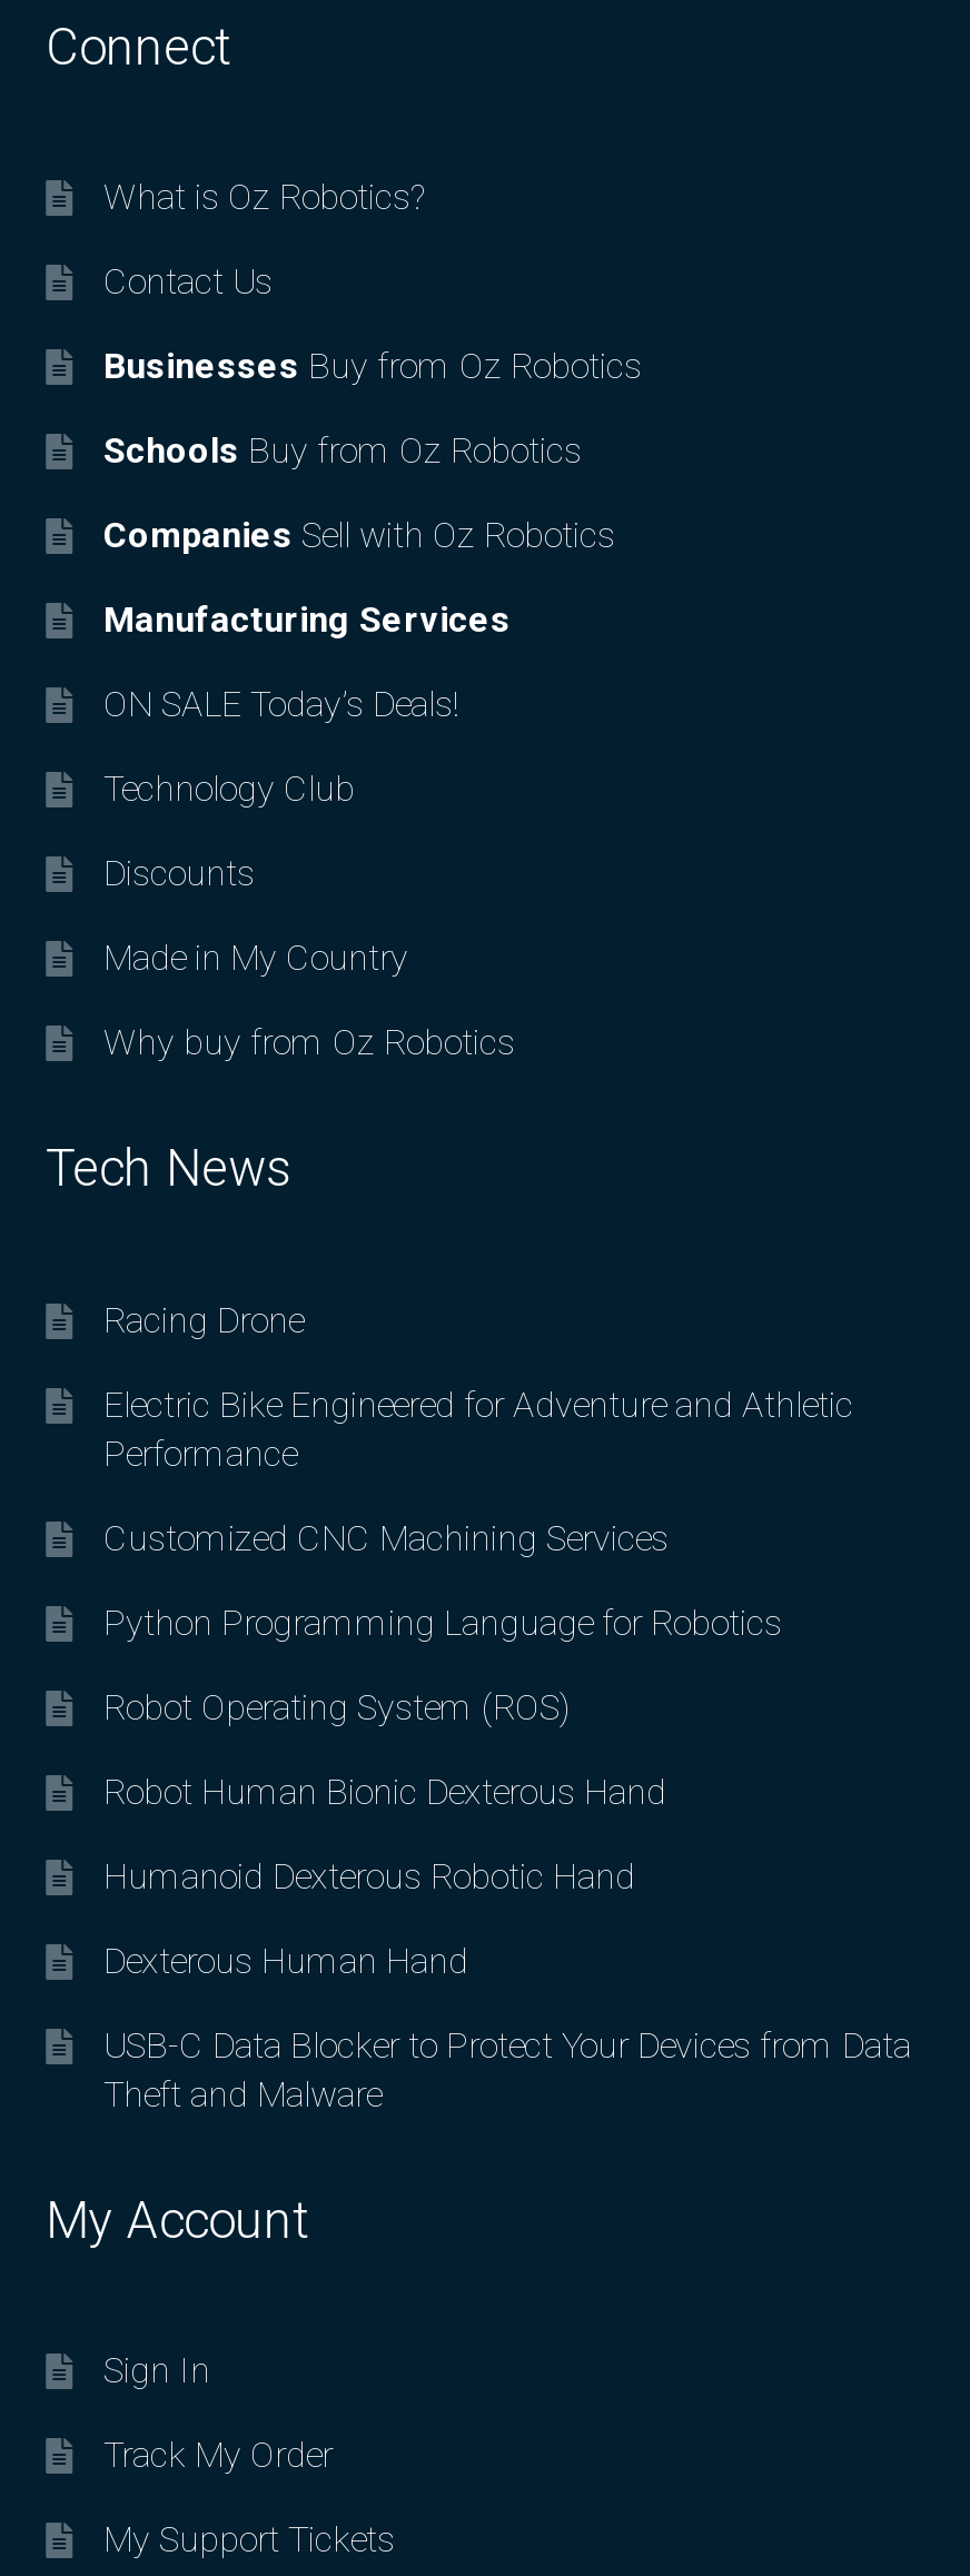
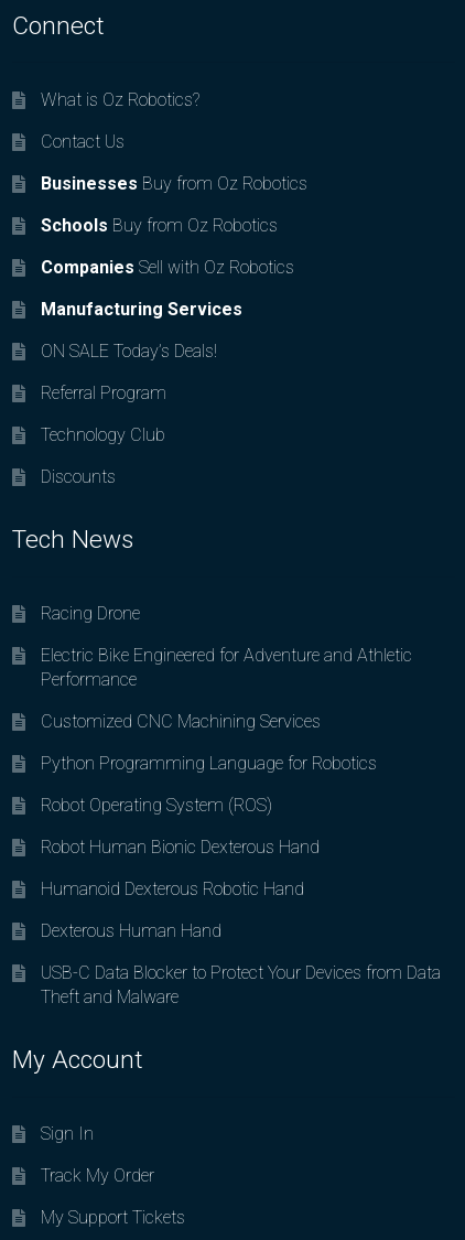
none -> [40,382,166,403] Referral Program
moved [103,768,355,895] -> [40,424,165,487]: Technology Club | Discounts
[103,937,515,1064] Made in My Country | Why buy from Oz Robotics -> none

